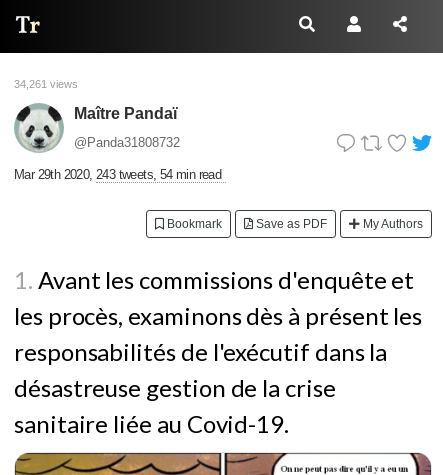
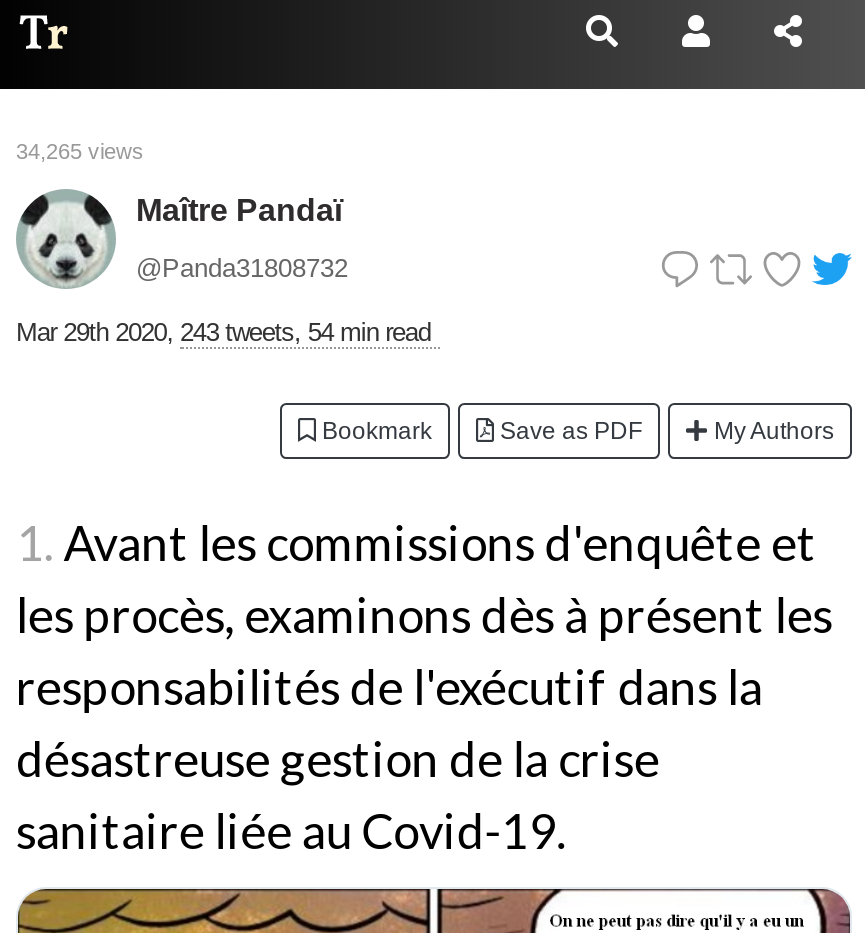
[14,78,78,90] 34,261 views -> [16,139,144,163] 34,265 views

